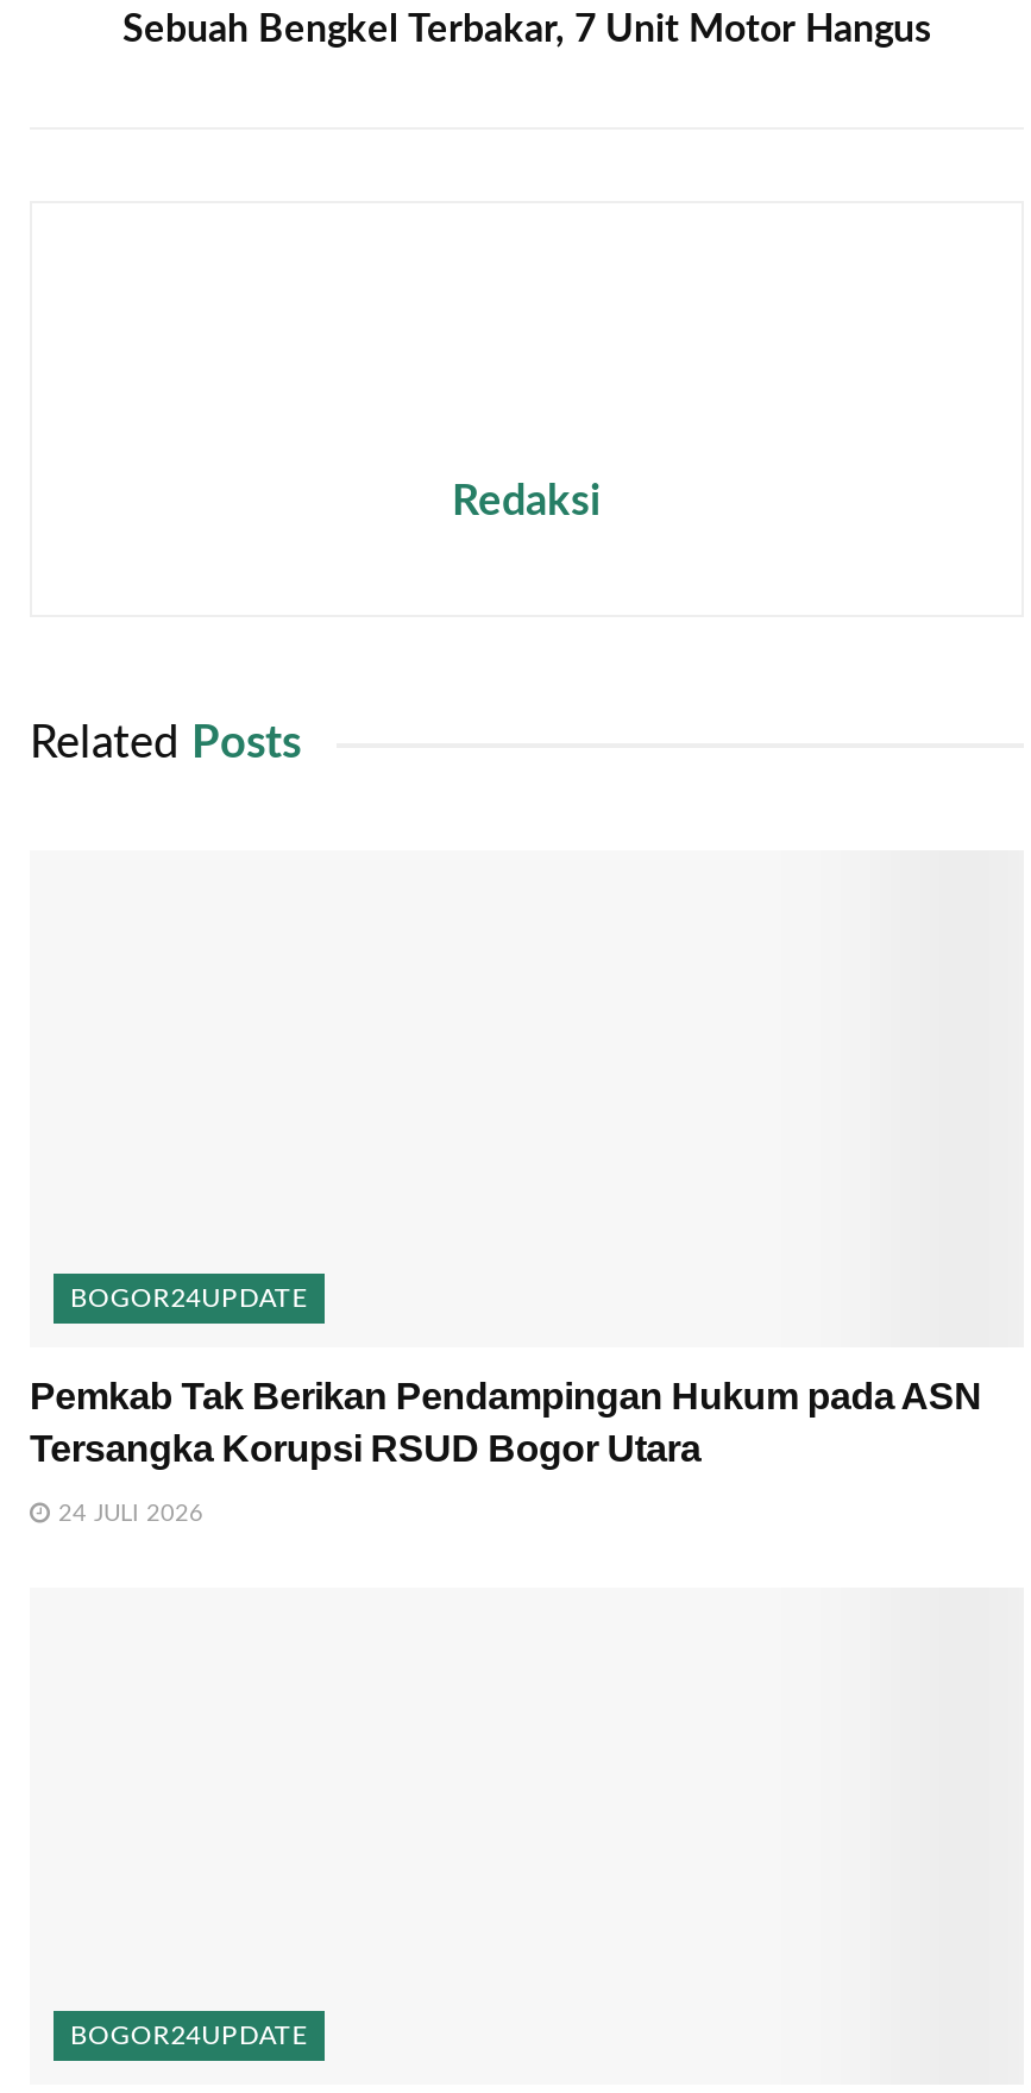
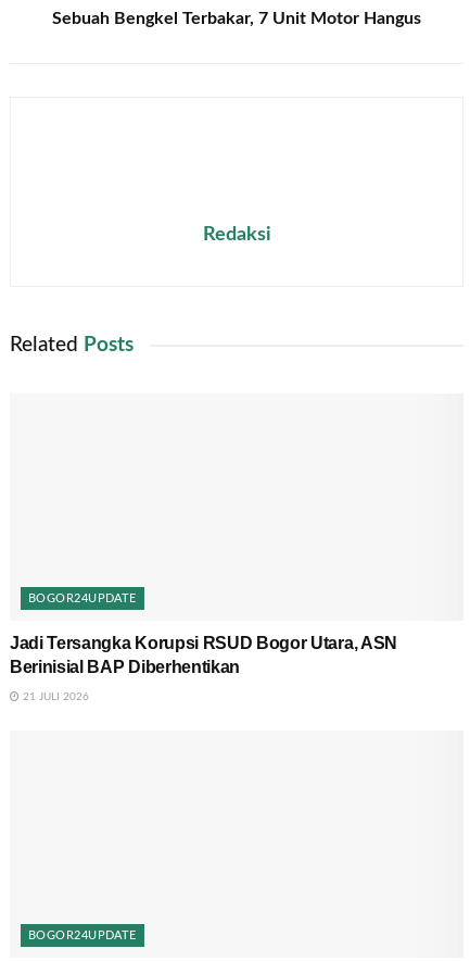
[30,1376,982,1468] Pemkab Tak Berikan Pendampingan Hukum pada ASN | Tersangka Korupsi RSUD Bogor Utara -> [10,634,397,676] Jadi Tersangka Korupsi RSUD Bogor Utara, ASN | Berinisial BAP Diberhentikan
[51,1502,203,1526] 24 JULI 2026 -> [20,691,89,702] 21 JULI 2026

